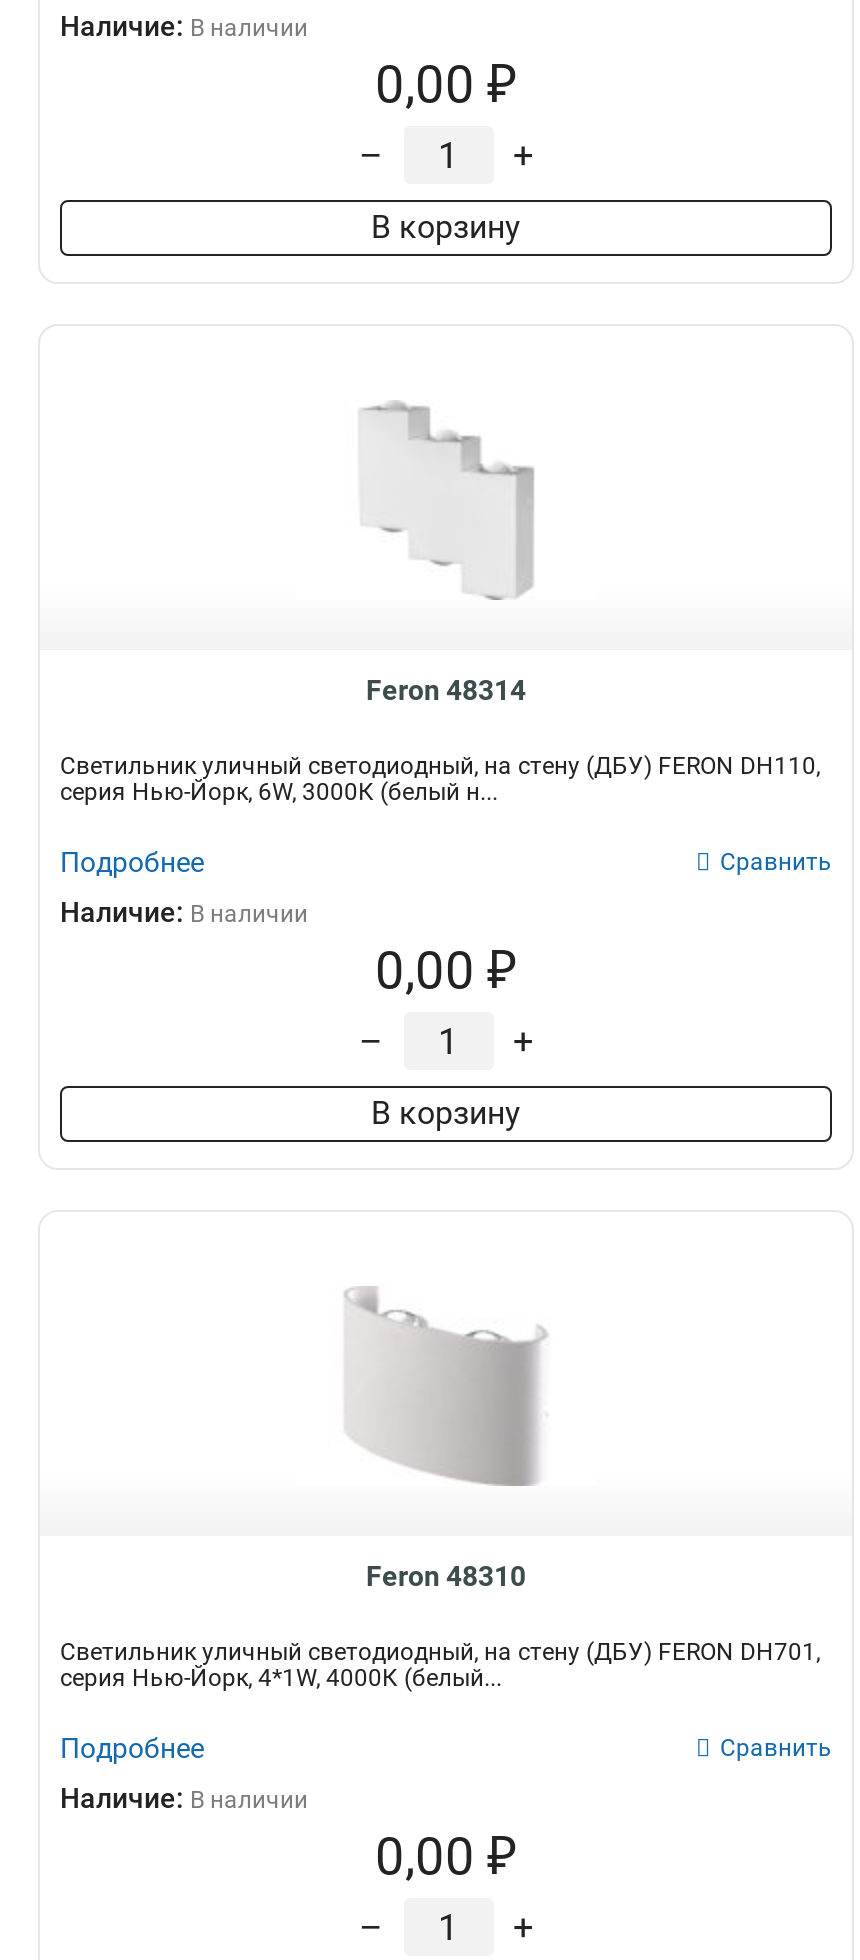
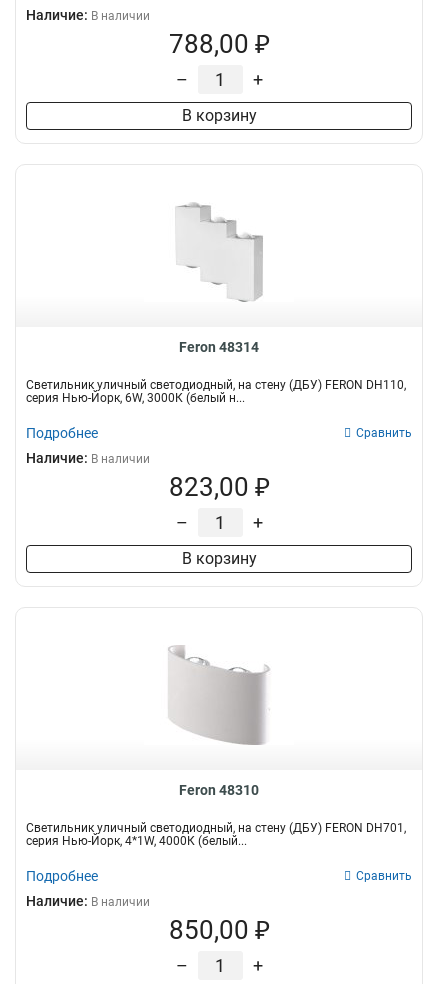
[375,54,517,114] 0,00 ₽ -> [168,29,269,59] 788,00 ₽
[375,940,517,1000] 0,00 ₽ -> [168,472,269,502] 823,00 ₽
[375,1826,517,1886] 0,00 ₽ -> [168,915,269,945] 850,00 ₽

